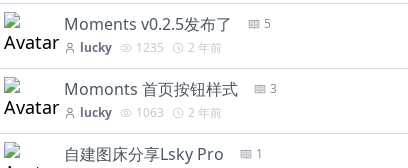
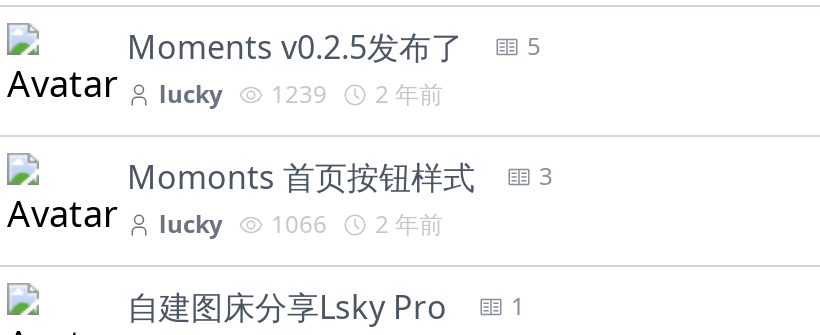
[80,39,222,56] lucky 1235 2 年前 -> [159,77,443,111] lucky 1239 2 年前
[80,104,222,121] lucky 1063 2 年前 -> [159,207,443,241] lucky 1066 2 年前

